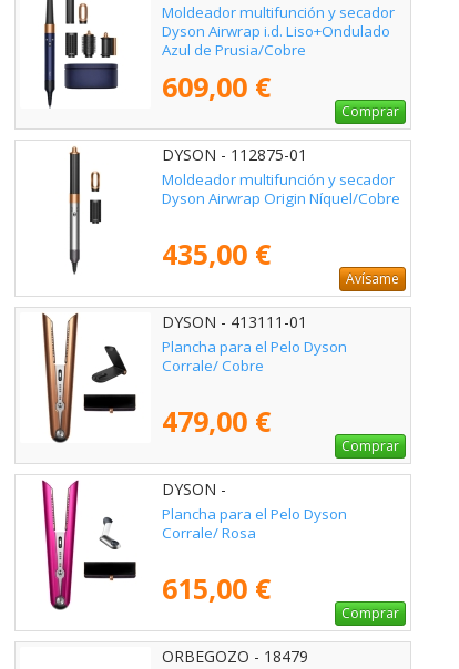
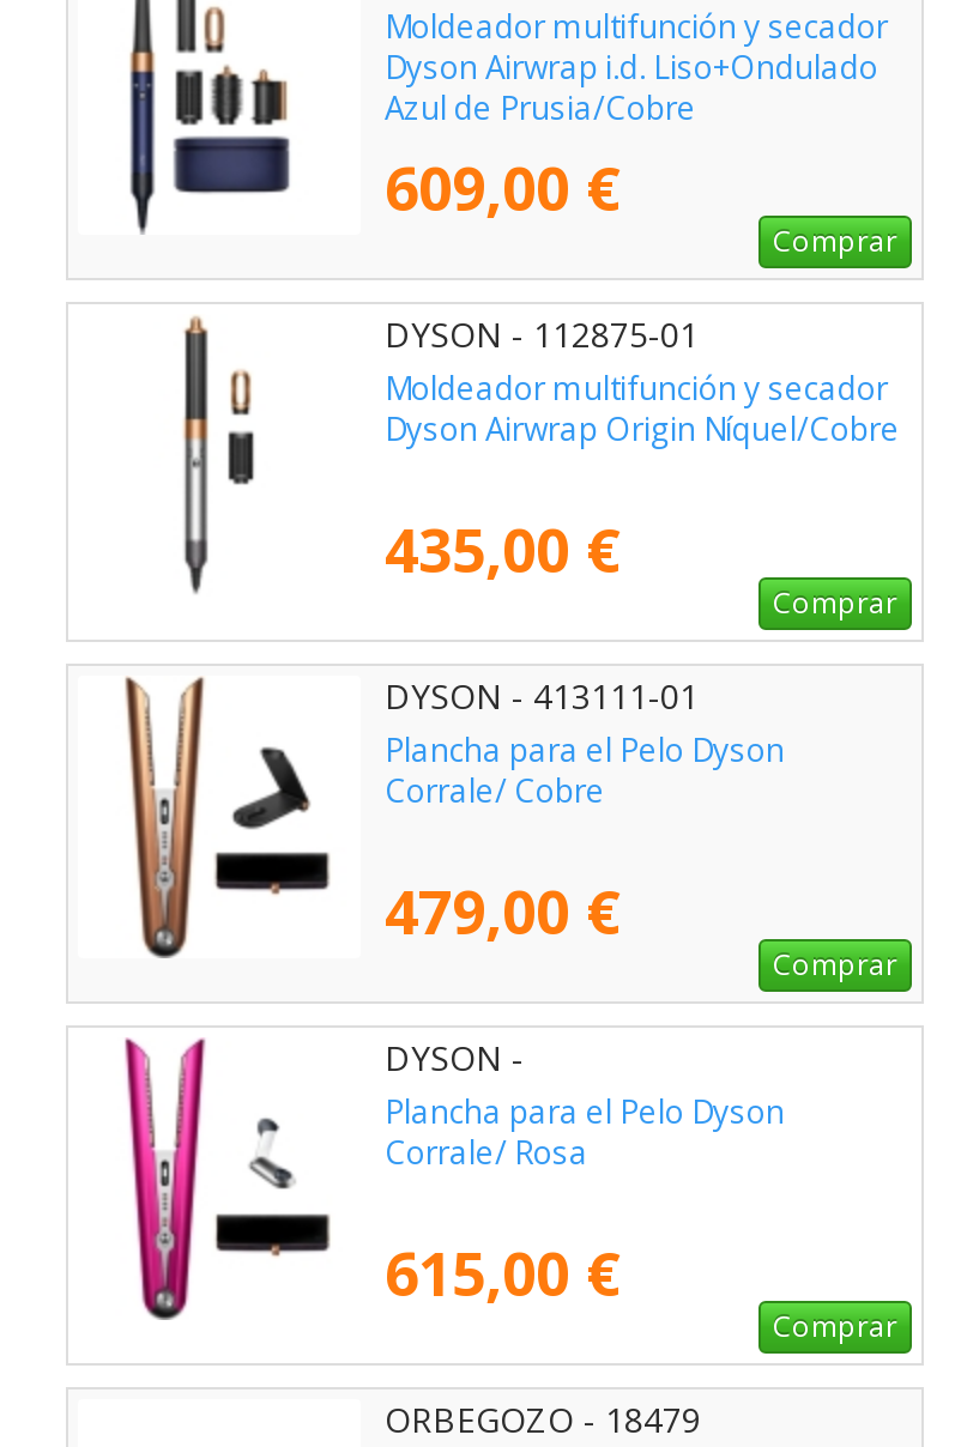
[346,269,399,288] Avísame -> [773,583,897,623] Comprar

